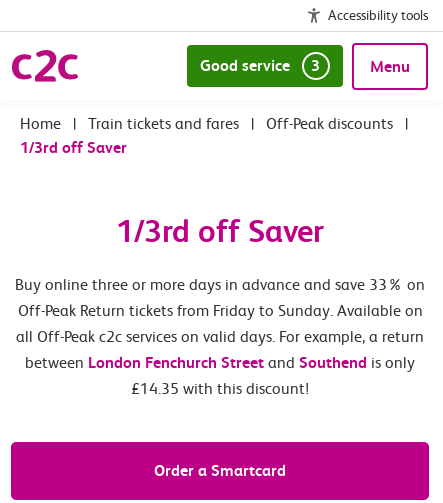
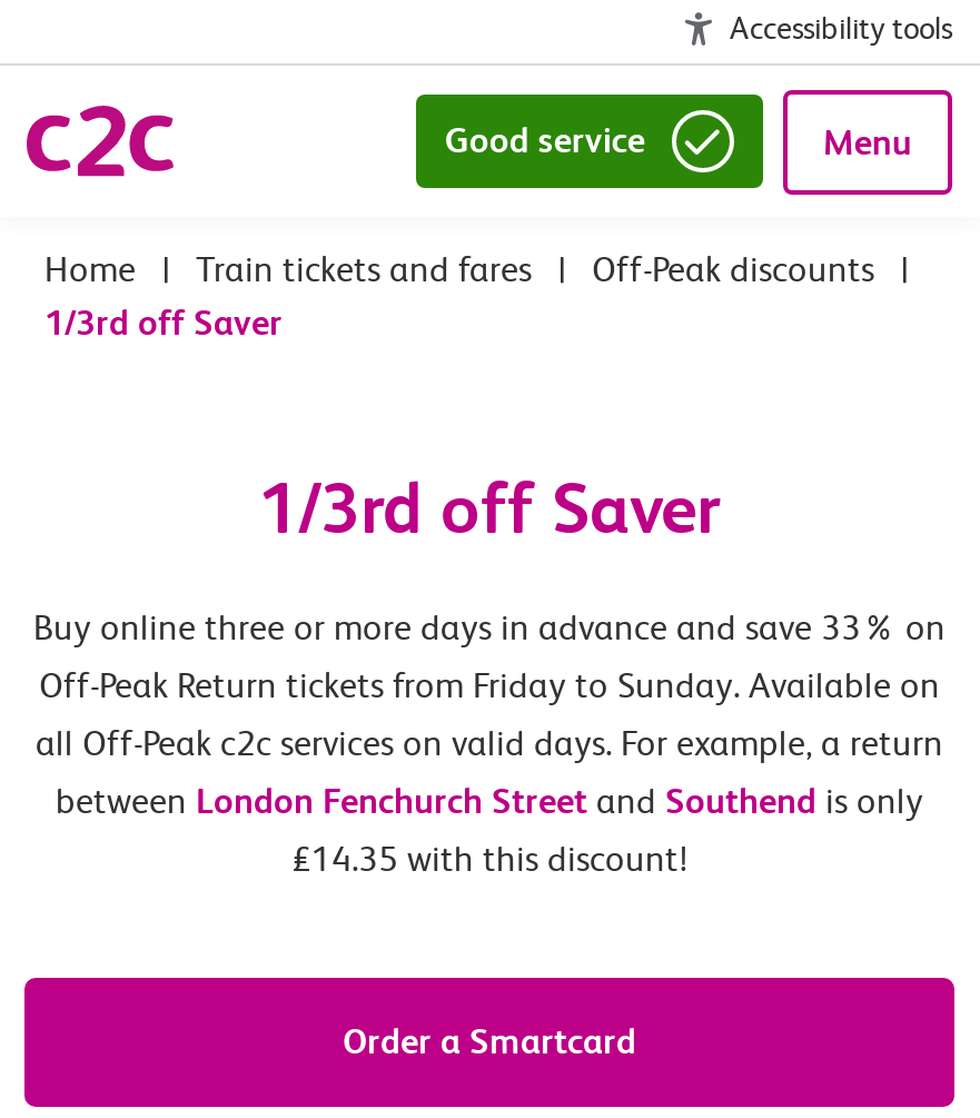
[311,56,320,75] 3 -> none

